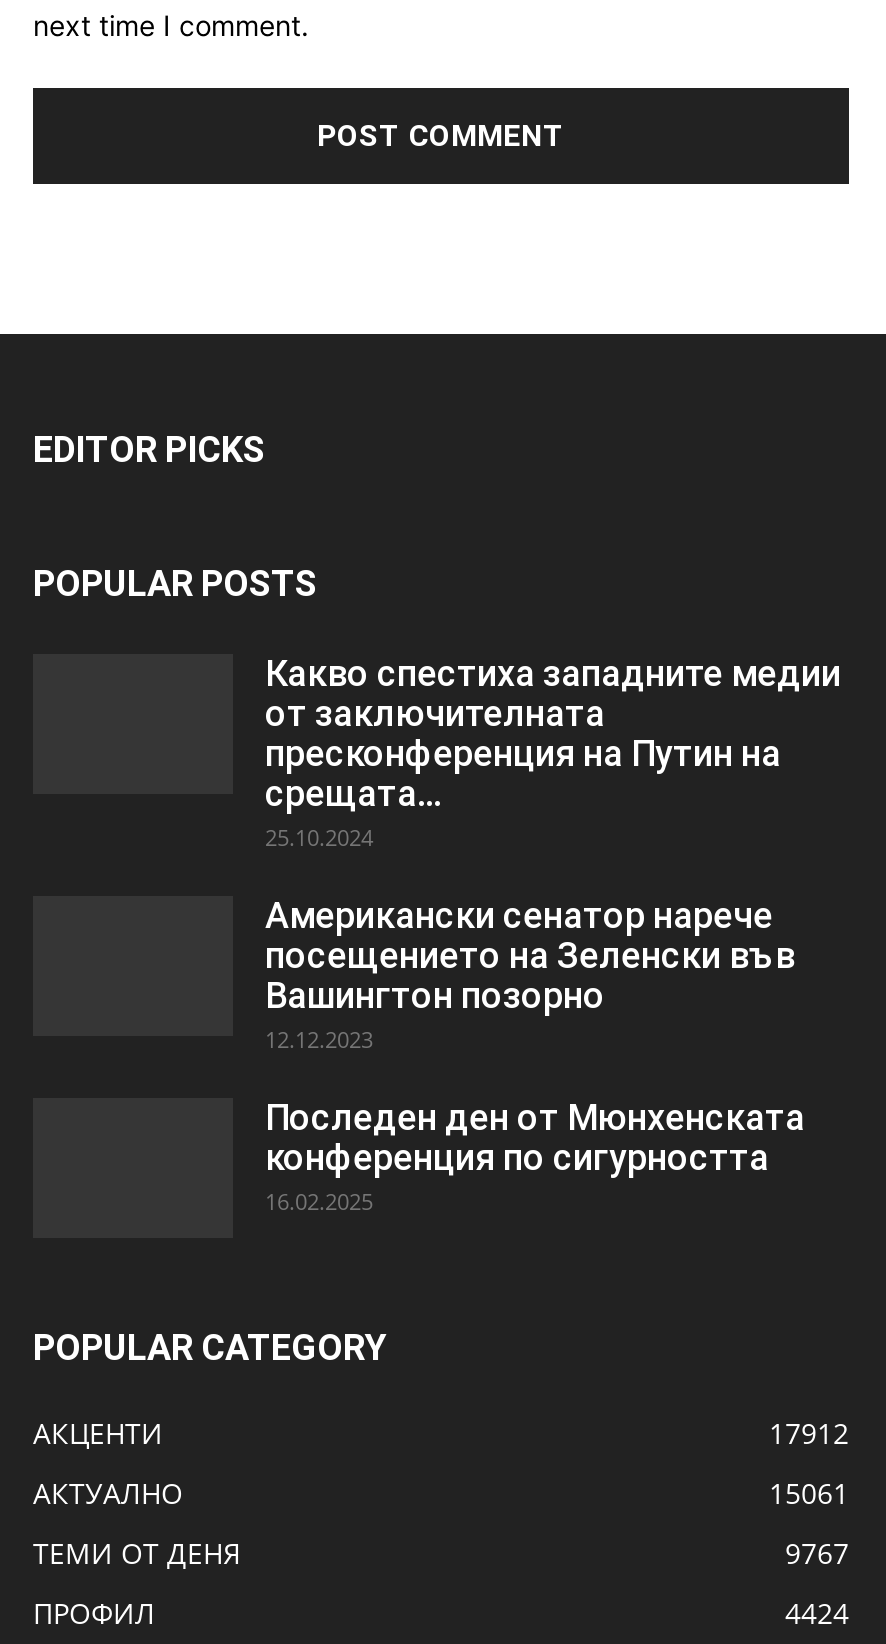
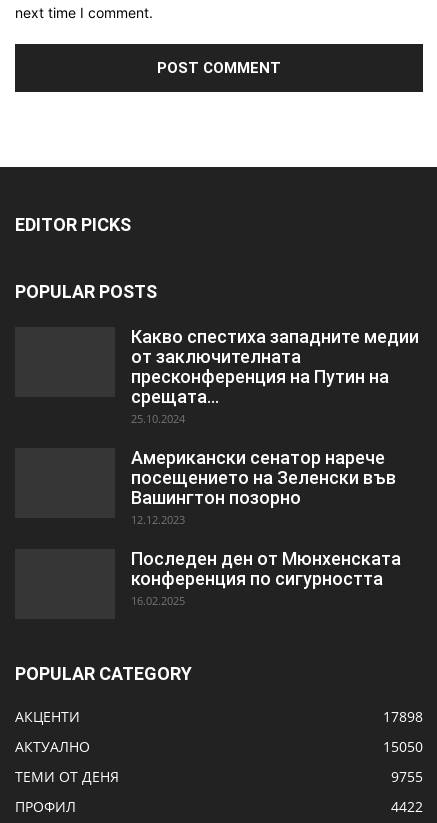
[769,1413,849,1451] 17912 -> [383,707,423,726] 17898
[769,1473,849,1511] 15061 -> [383,737,423,756] 15050
[785,1533,849,1571] 9767 -> [391,767,423,786] 9755
[785,1593,849,1631] 4424 -> [391,797,423,816] 4422

